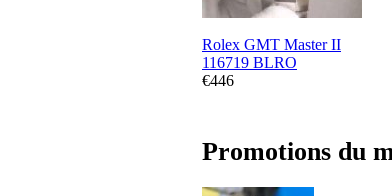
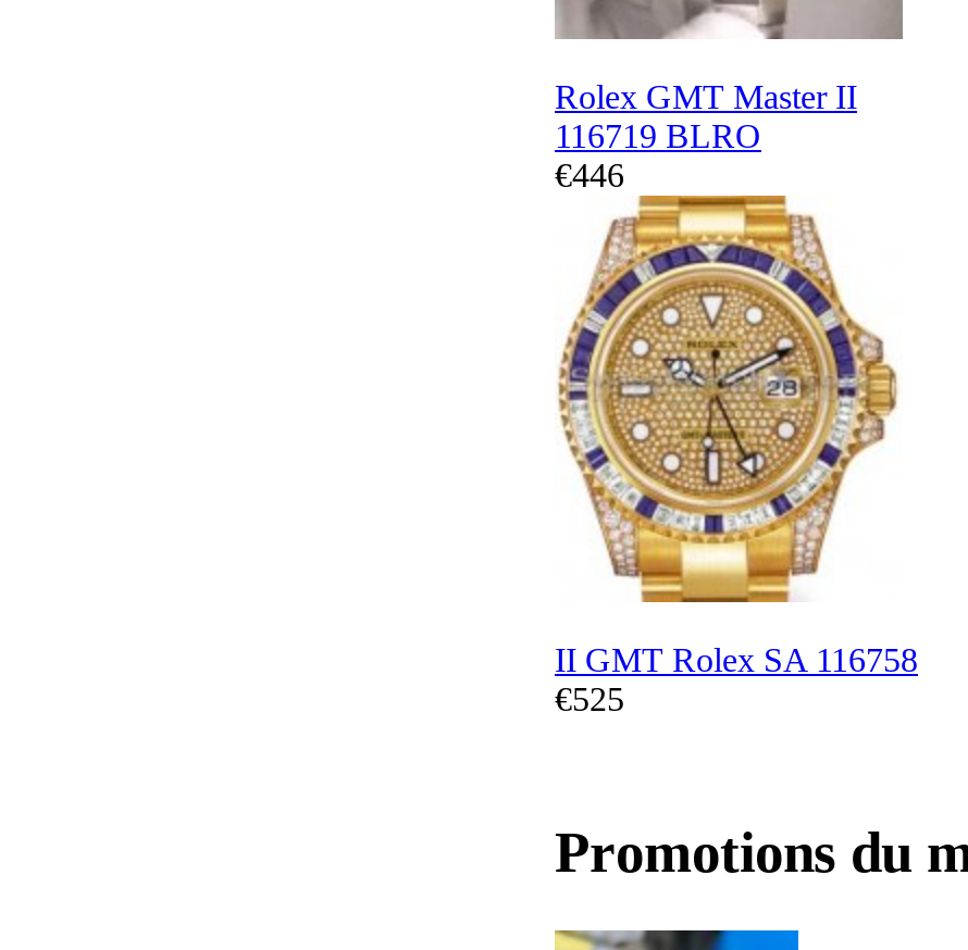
none -> [555,193,918,718] [image] | II GMT Rolex SA 116758 | €525

